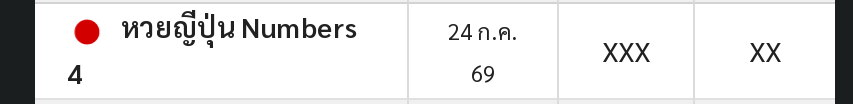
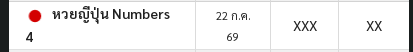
[448,16,518,46] 24 ก.ค. -> [215,8,250,23] 22 ก.ค.

